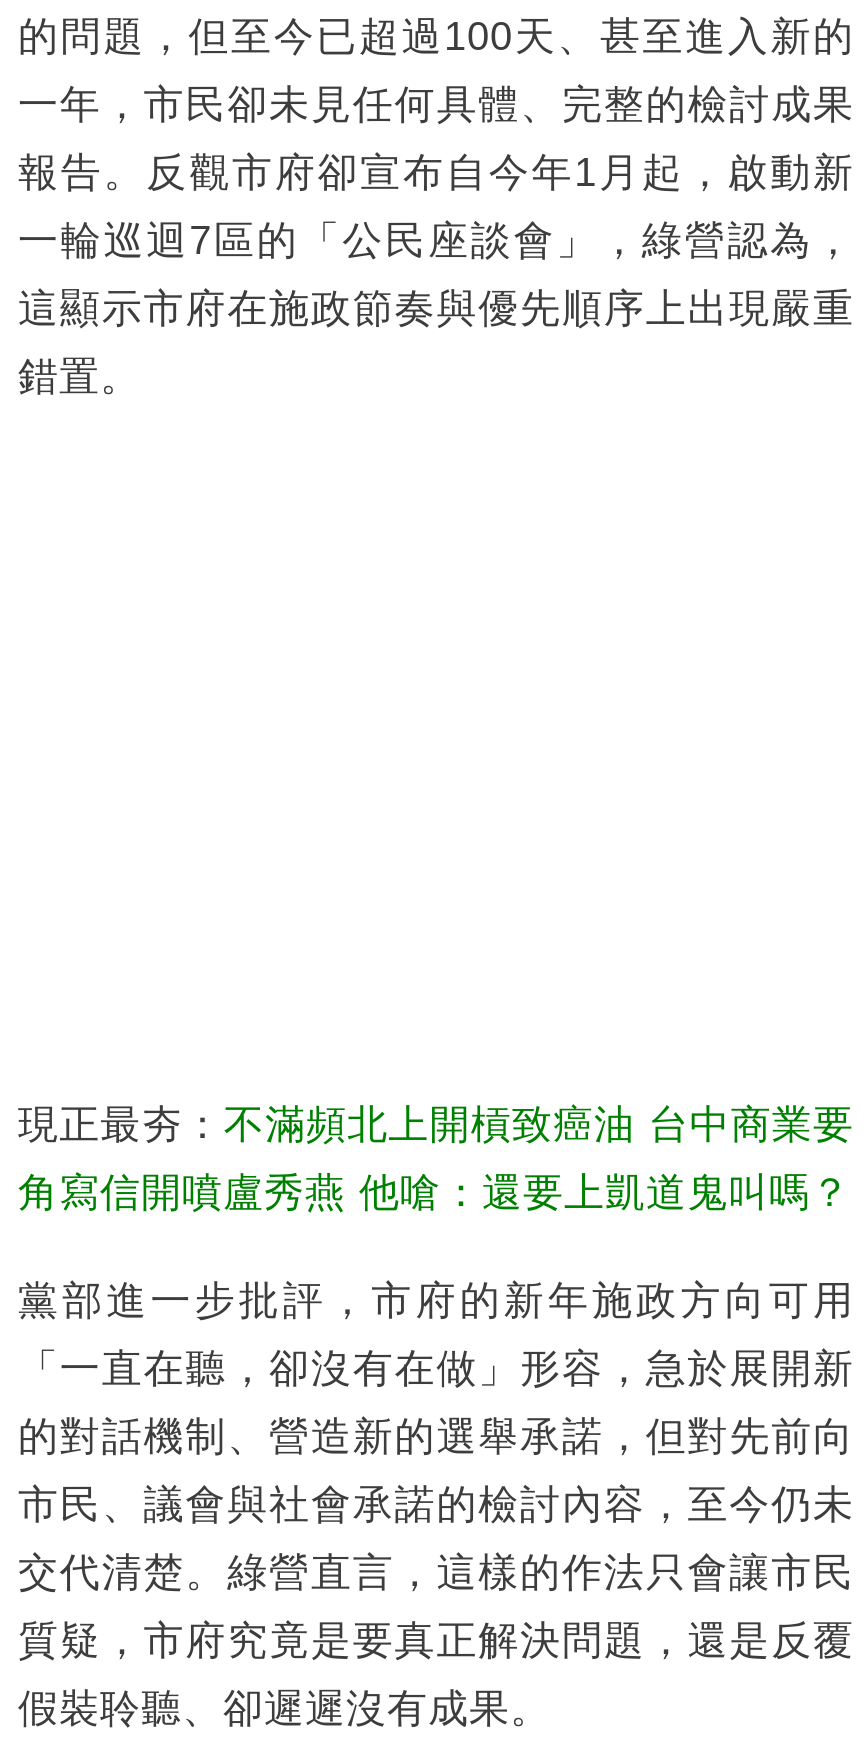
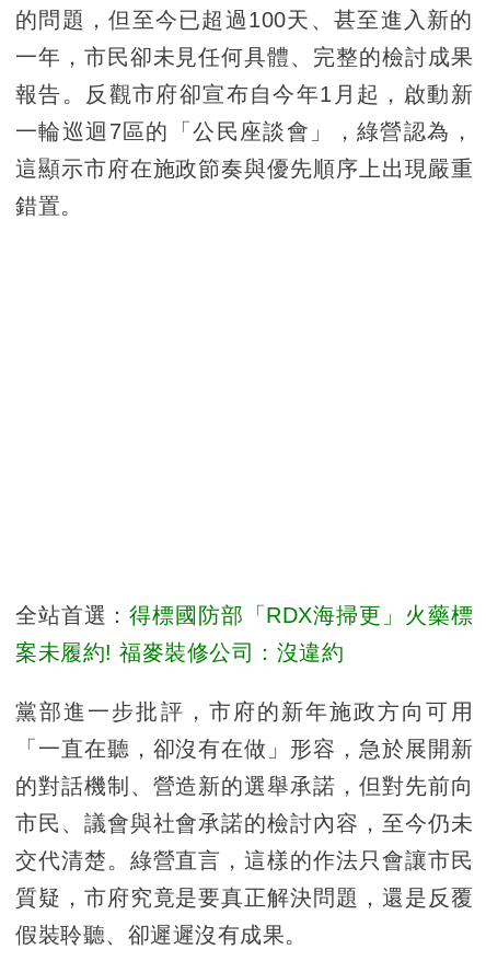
[18,1101,854,1145] 現正最夯：不滿頻北上開槓致癌油 台中商業要 -> [15,603,473,627] 全站首選：得標國防部「RDX海掃更」火藥標
[18,1169,851,1213] 角寫信開噴盧秀燕 他嗆：還要上凱道鬼叫嗎？ -> [15,640,344,664] 案未履約! 福麥裝修公司：沒違約

